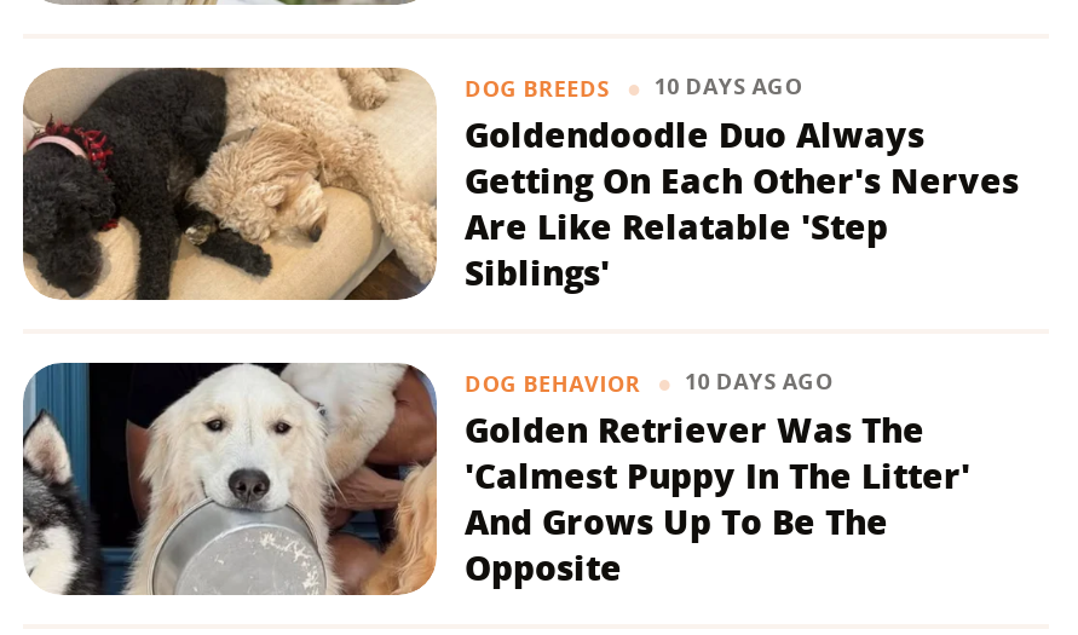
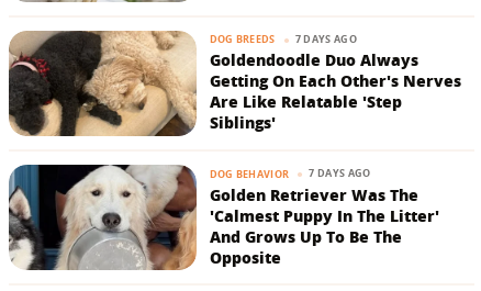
[465,70,803,103] DOG BREEDS 10 DAYS AGO -> [209,32,357,47] DOG BREEDS 7 DAYS AGO
[465,365,833,398] DOG BEHAVIOR 10 DAYS AGO -> [209,166,371,181] DOG BEHAVIOR 7 DAYS AGO

